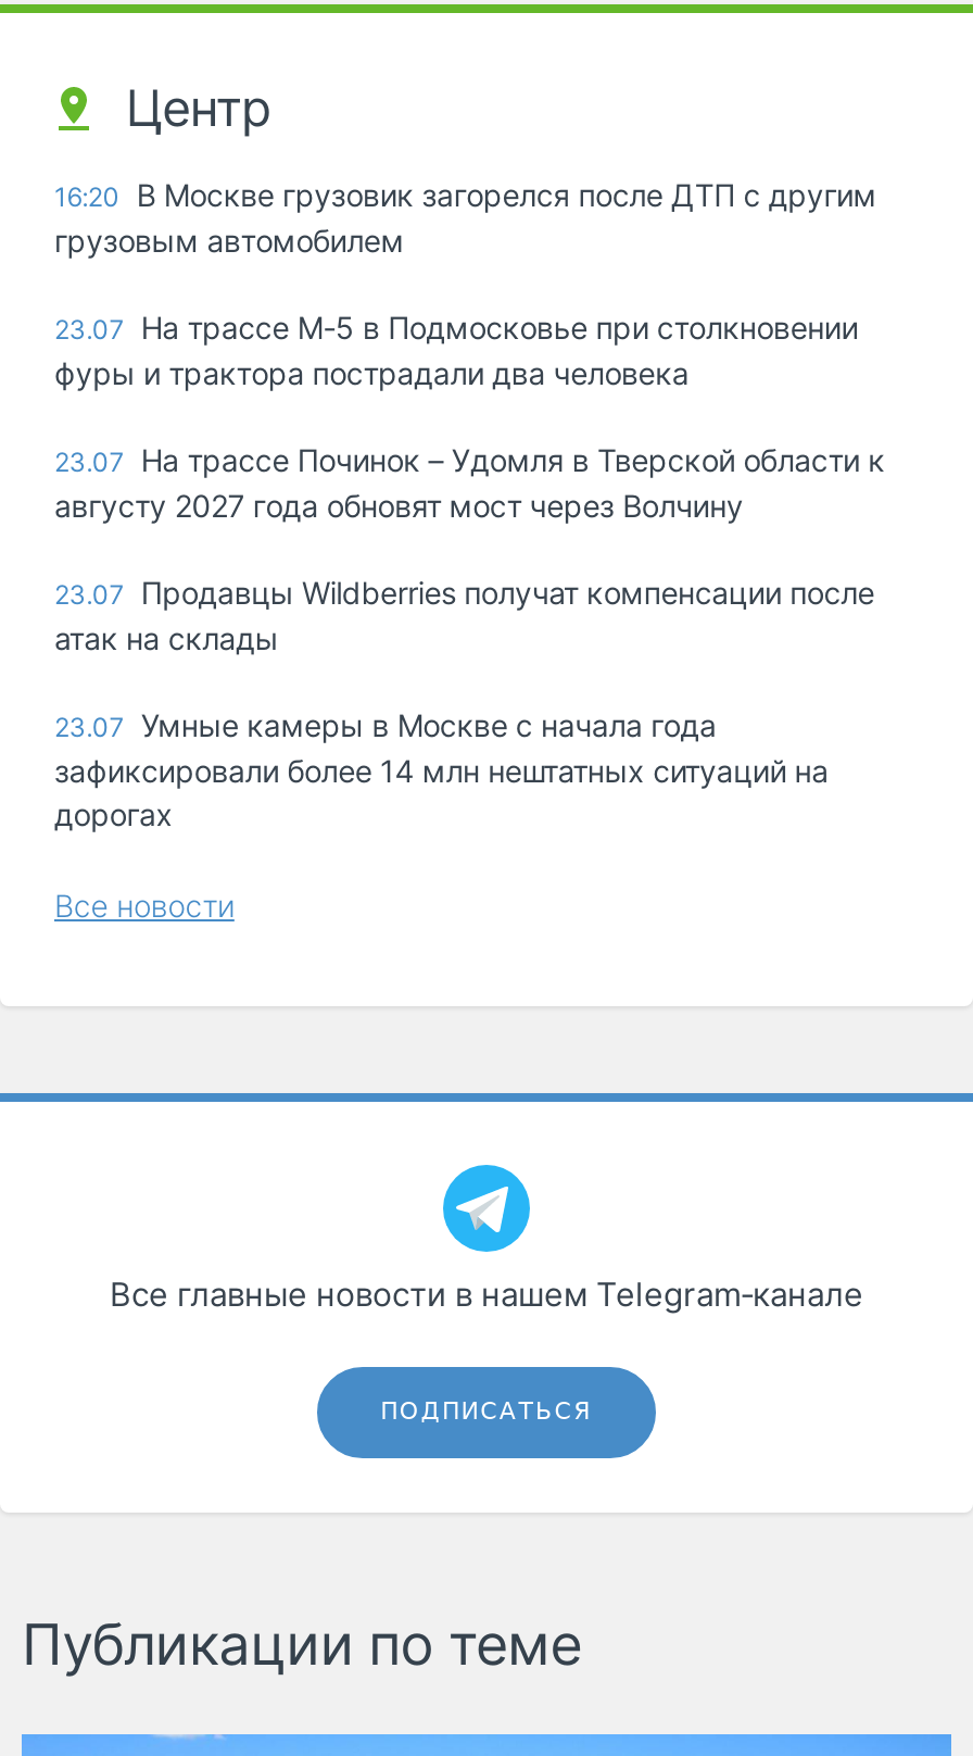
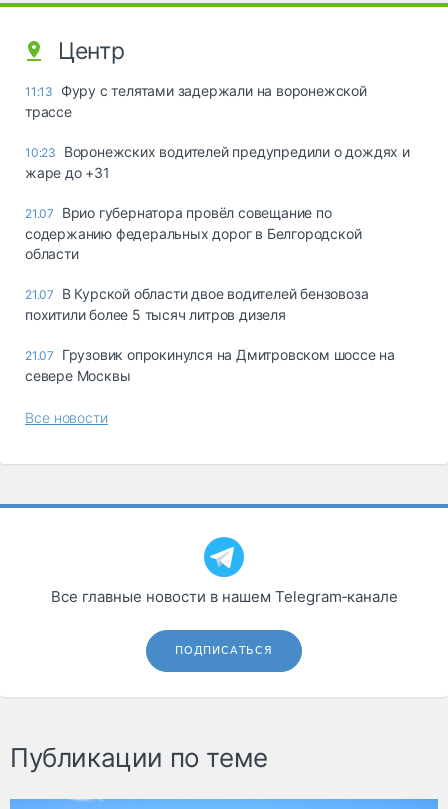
[54,176,877,259] 16:20 В Москве грузовик загорелся после ДТП с другим | грузовым автомобилем -> [25,82,367,120] 11:13 Фуру с телятами задержали на воронежской | трассе
[54,309,858,391] 23.07 На трассе М-5 в Подмосковье при столкновении | фуры и трактора пострадали два человека -> [25,143,410,181] 10:23 Воронежских водителей предупредили о дождях и | жаре до +31
[54,441,885,524] 23.07 На трассе Починок – Удомля в Тверской области к | августу 2027 года обновят мост через Волчину -> [25,204,361,262] 21.07 Врио губернатора провёл совещание по | содержанию федеральных дорог в Белгородской | области
[54,574,874,657] 23.07 Продавцы Wildberries получат компенсации после | атак на склады -> [25,285,368,323] 21.07 В Курской области двое водителей бензовоза | похитили более 5 тысяч литров дизеля
[54,707,828,833] 23.07 Умные камеры в Москве с начала года | зафиксировали более 14 млн нештатных ситуаций на | дорогах -> [25,346,395,384] 21.07 Грузовик опрокинулся на Дмитровском шоссе на | севере Москвы

